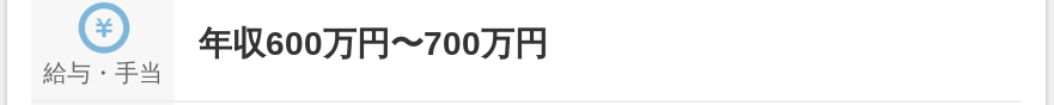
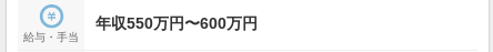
[199,23,548,61] 年収600万円〜700万円 -> [95,14,258,32] 年収550万円〜600万円

